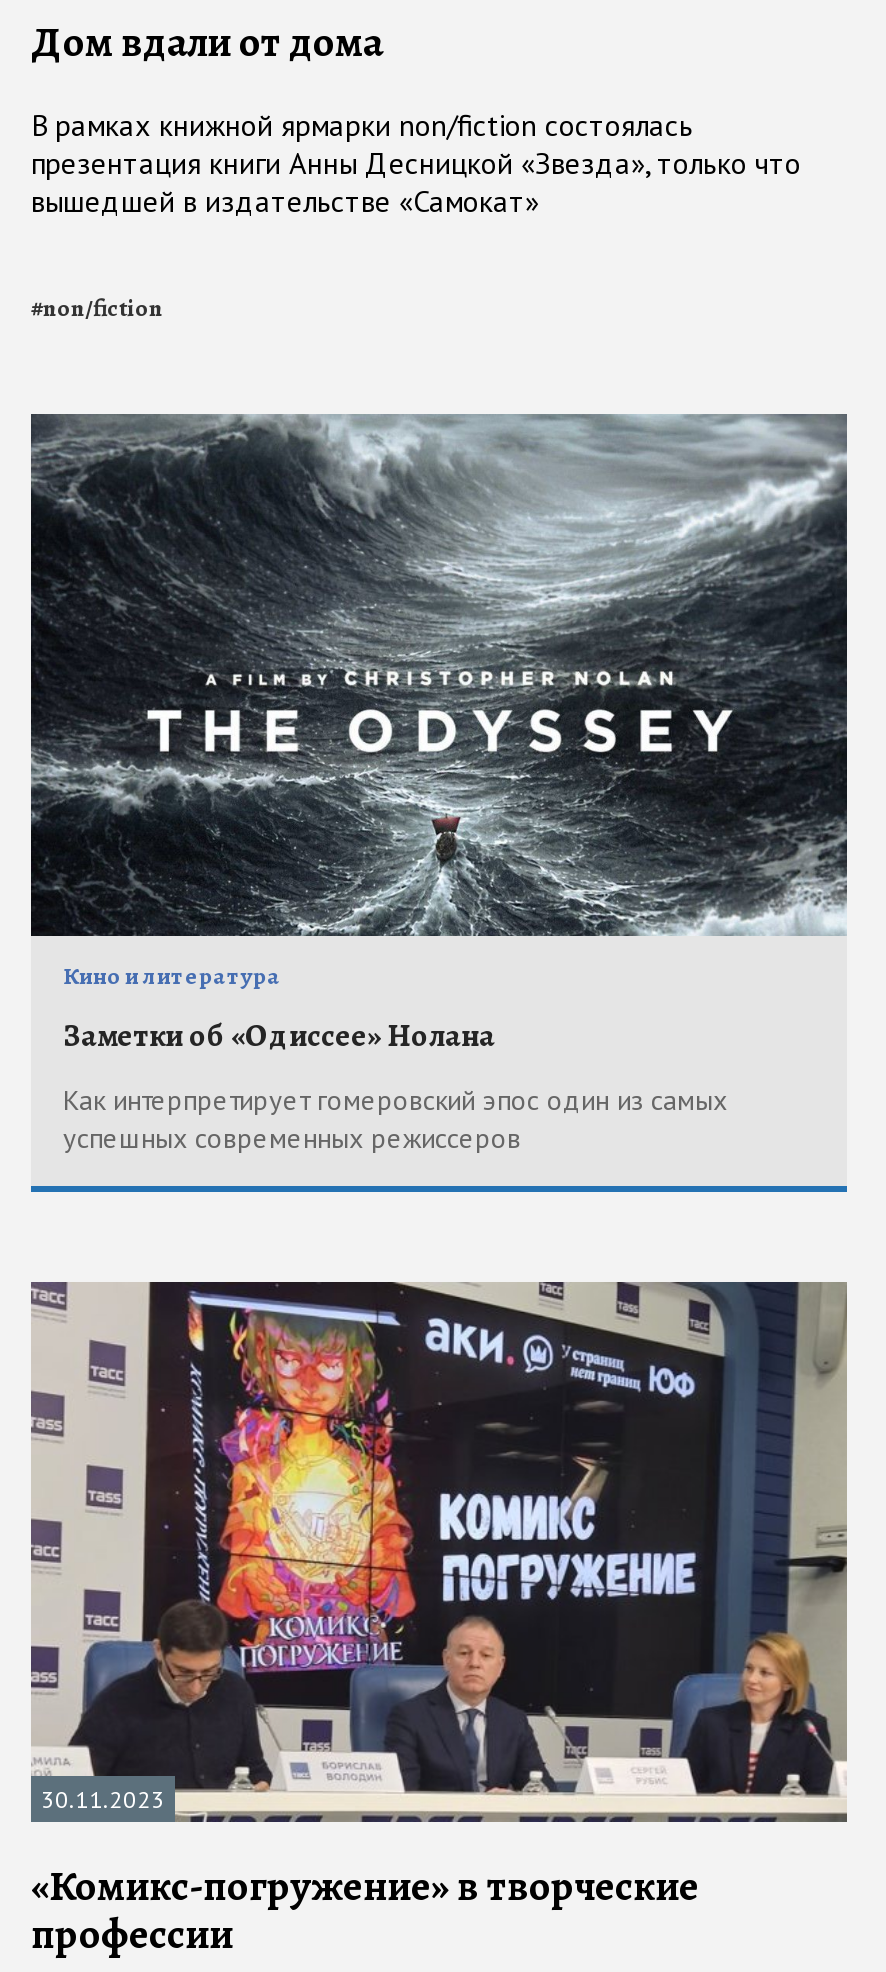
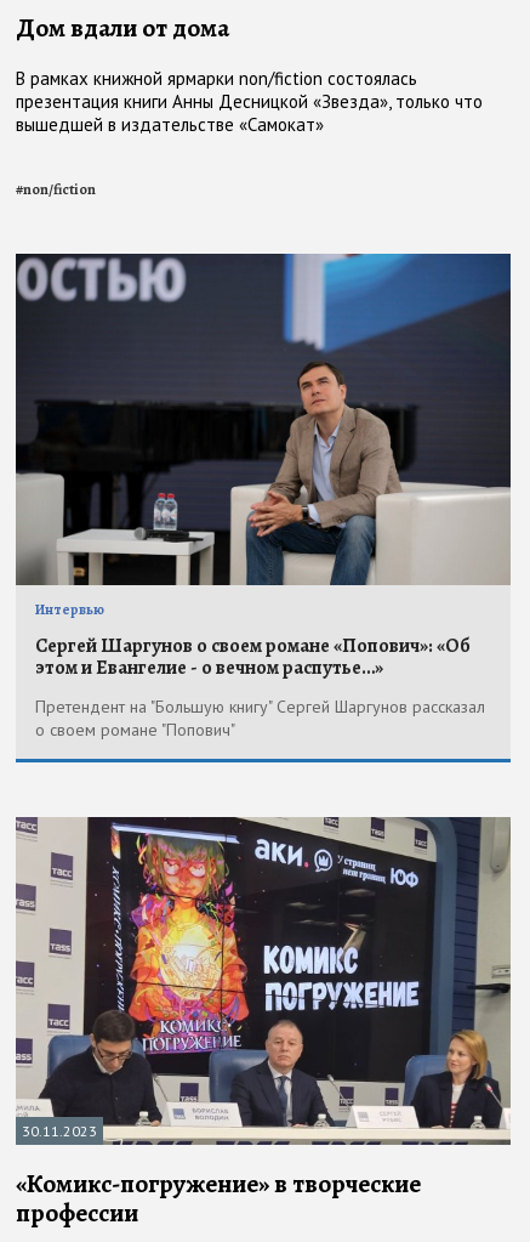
[29,412,847,992] [image] | Кино и литература -> [16,254,511,619] [image] | Интервью
[63,1014,495,1058] Заметки об «Одиссее» Нолана -> [35,632,471,681] Сергей Шаргунов о своем романе «Попович»: «Об | этом и Евангелие - о вечном распутье…»
[63,1082,727,1156] Как интерпретирует гомеровский эпос один из самых | успешных современных режиссеров -> [35,695,485,740] Претендент на "Большую книгу" Сергей Шаргунов рассказал | о своем романе "Попович"

